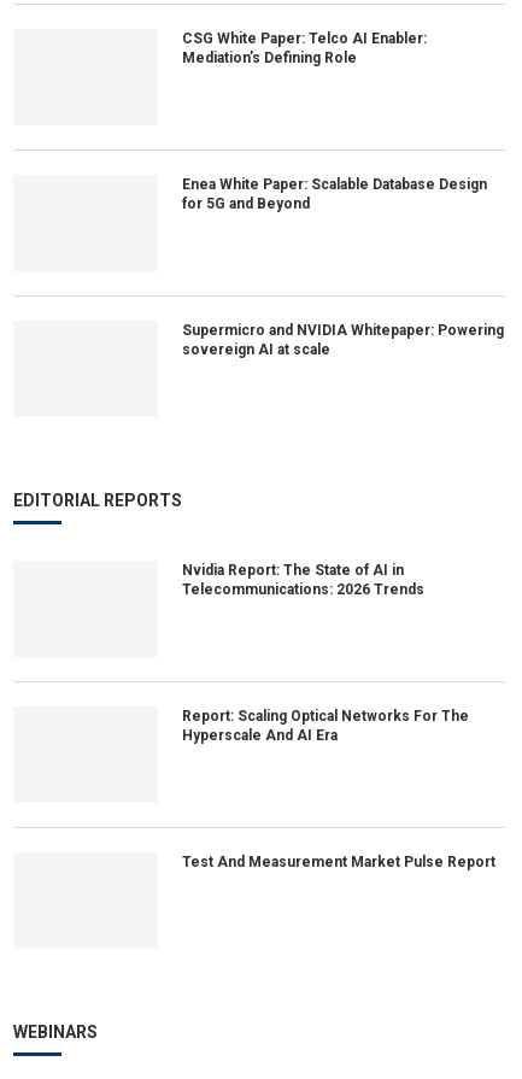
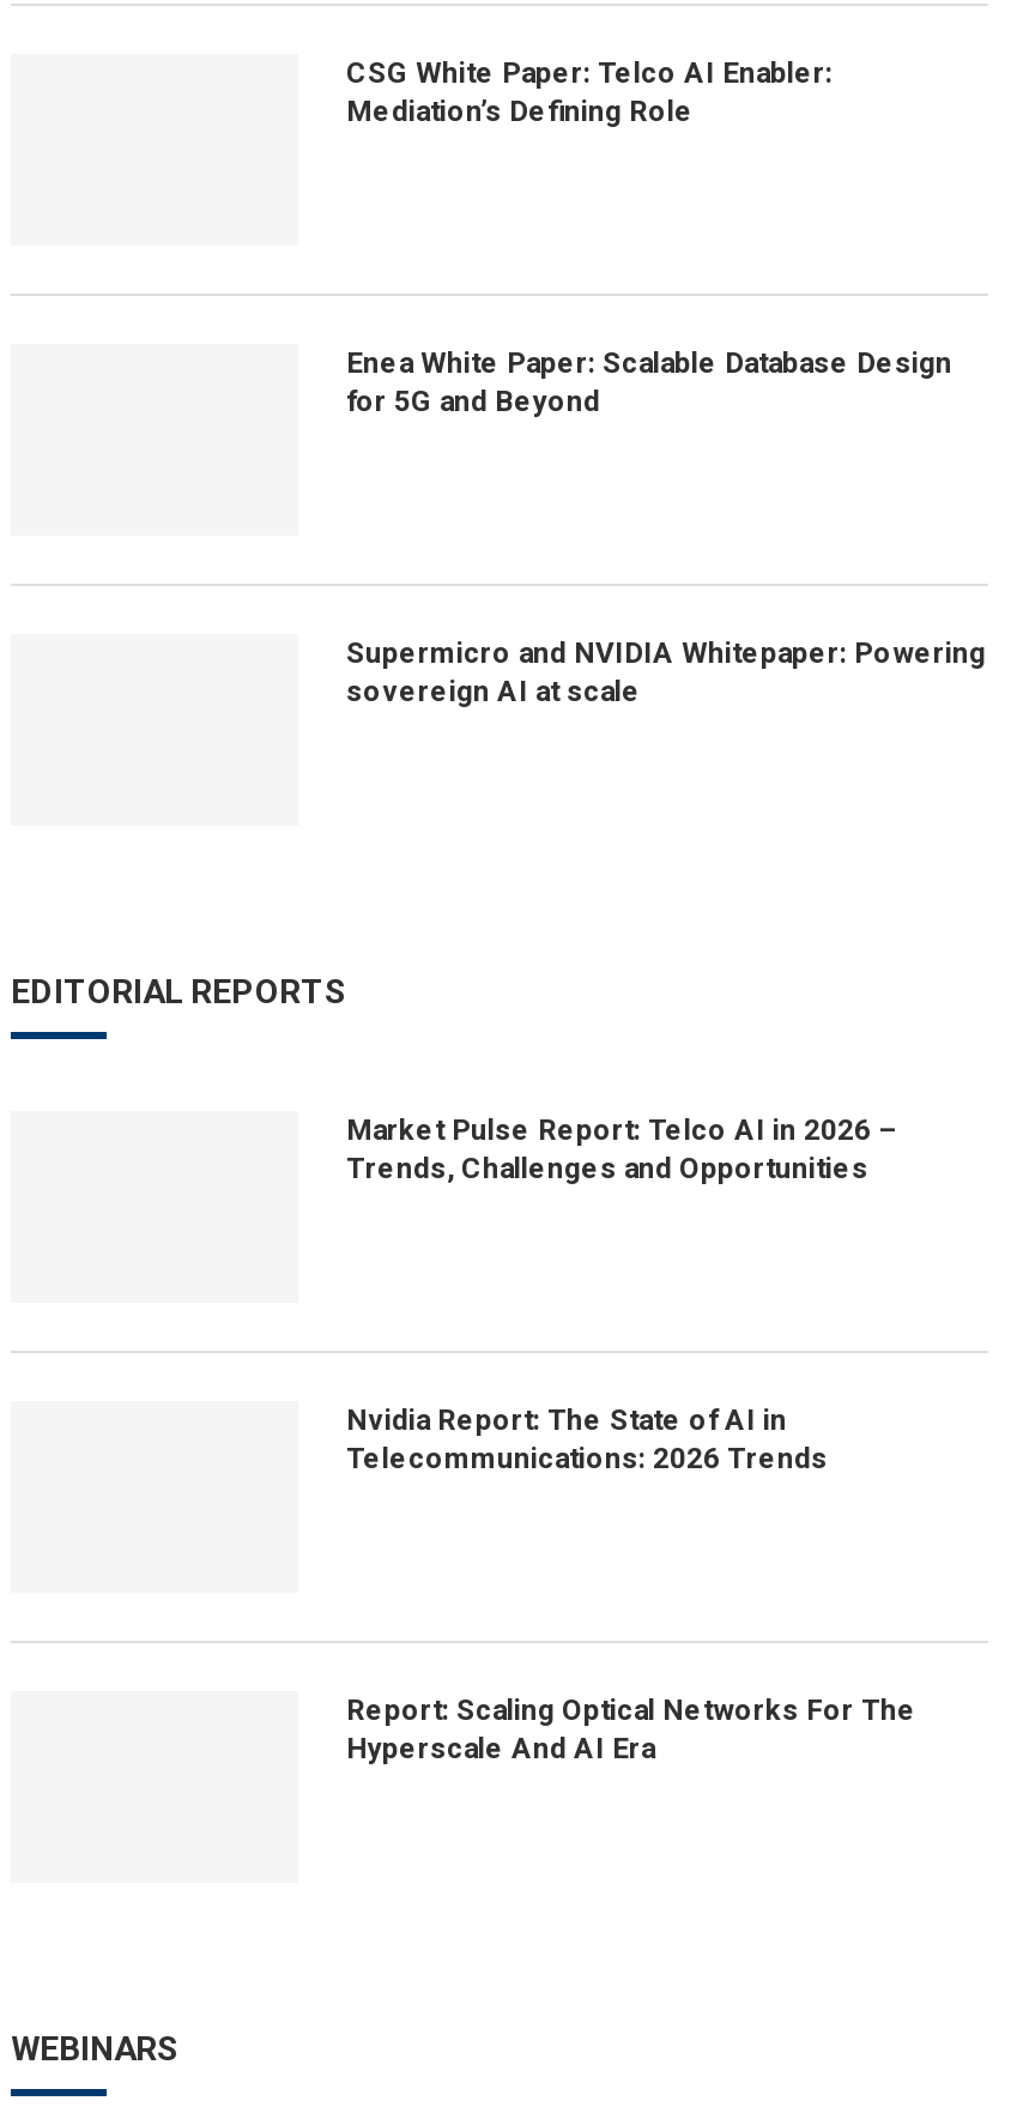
none -> [346,1113,897,1185] Market Pulse Report: Telco AI in 2026 – | Trends, Challenges and Opportunities
moved [182,562,469,744] -> [346,1403,916,1765]: Nvidia Report: The State of AI in | Telecommunications: 2026 Trends | Report: Scaling Optical Networks For The | Hyperscale And AI Era
[182,854,495,870] Test And Measurement Market Pulse Report -> none

